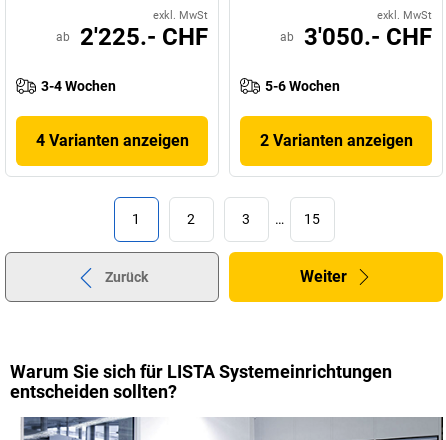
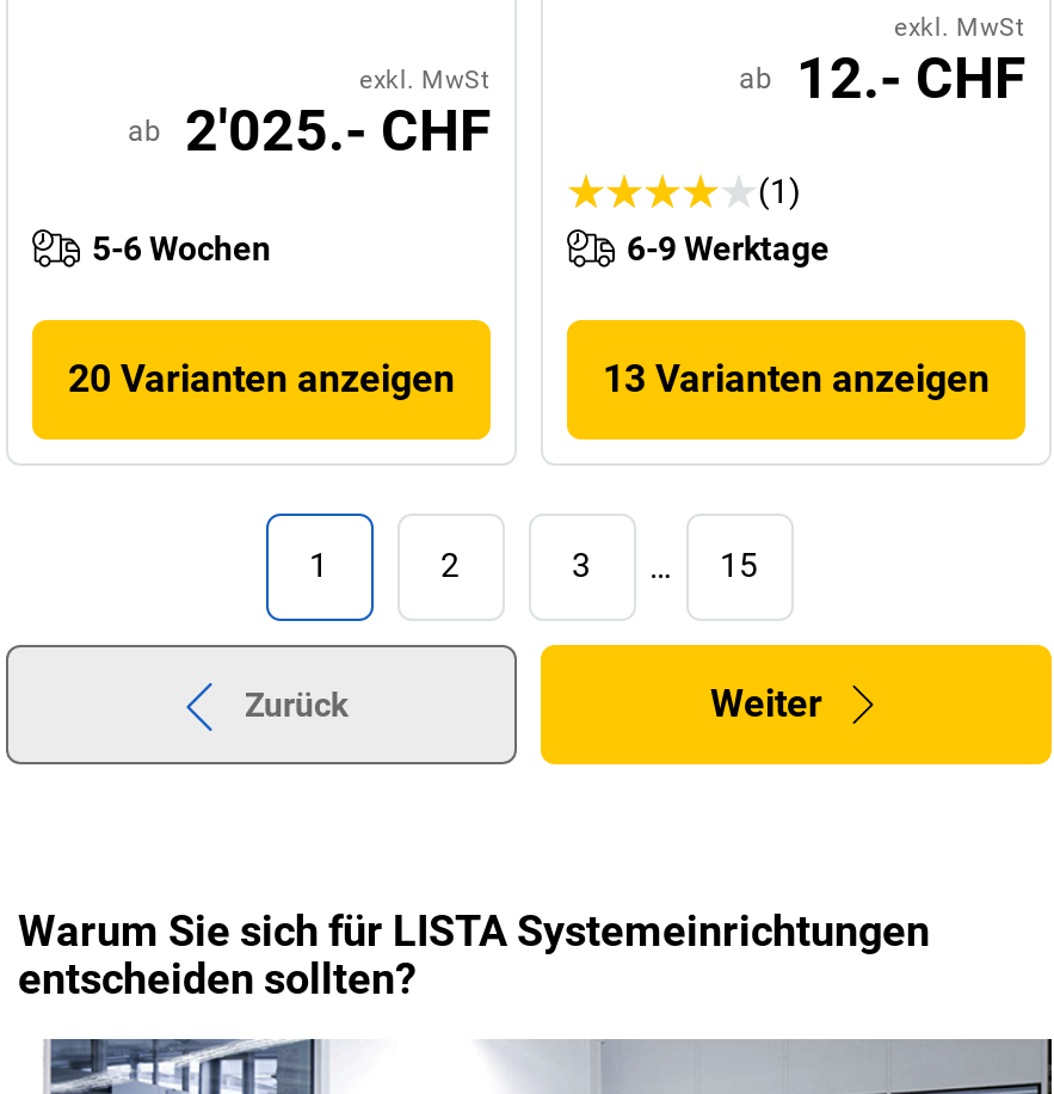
[56,23,208,51] ab 2'225.- CHF -> [128,97,491,164] ab 2'025.- CHF
[259,23,432,150] 3'050.- CHF | 5-6 Wochen | 2 Varianten anzeigen -> [603,44,1025,400] 12.- CHF | (1) | 6-9 Werktage | 13 Varianten anzeigen
[41,78,116,94] 3-4 Wochen -> [92,228,271,267] 5-6 Wochen
[35,131,188,150] 4 Varianten anzeigen -> [68,355,455,400] 20 Varianten anzeigen

